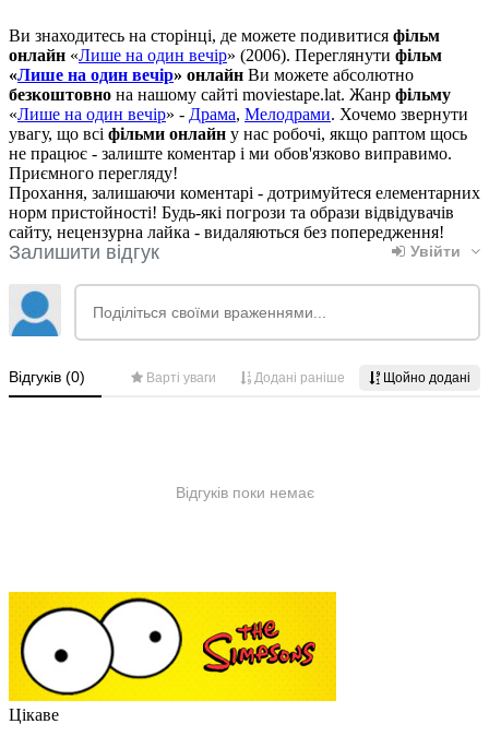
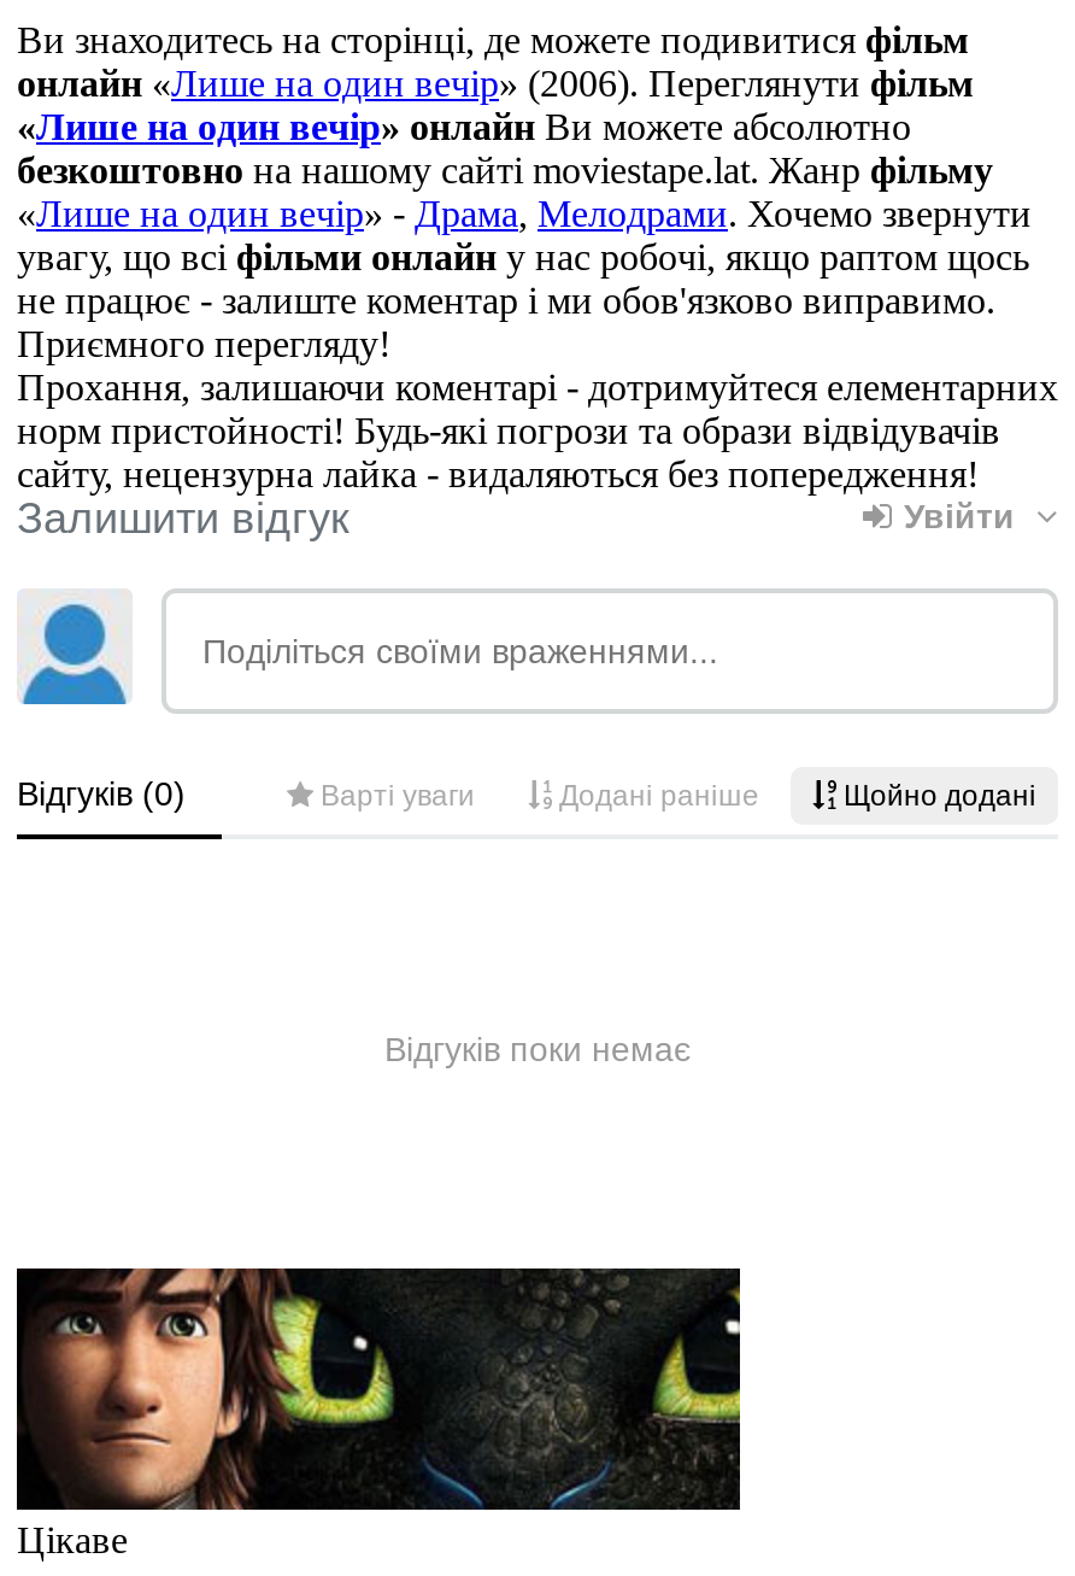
[8,591,337,702] [image] -> [14,1266,742,1512] [image]

